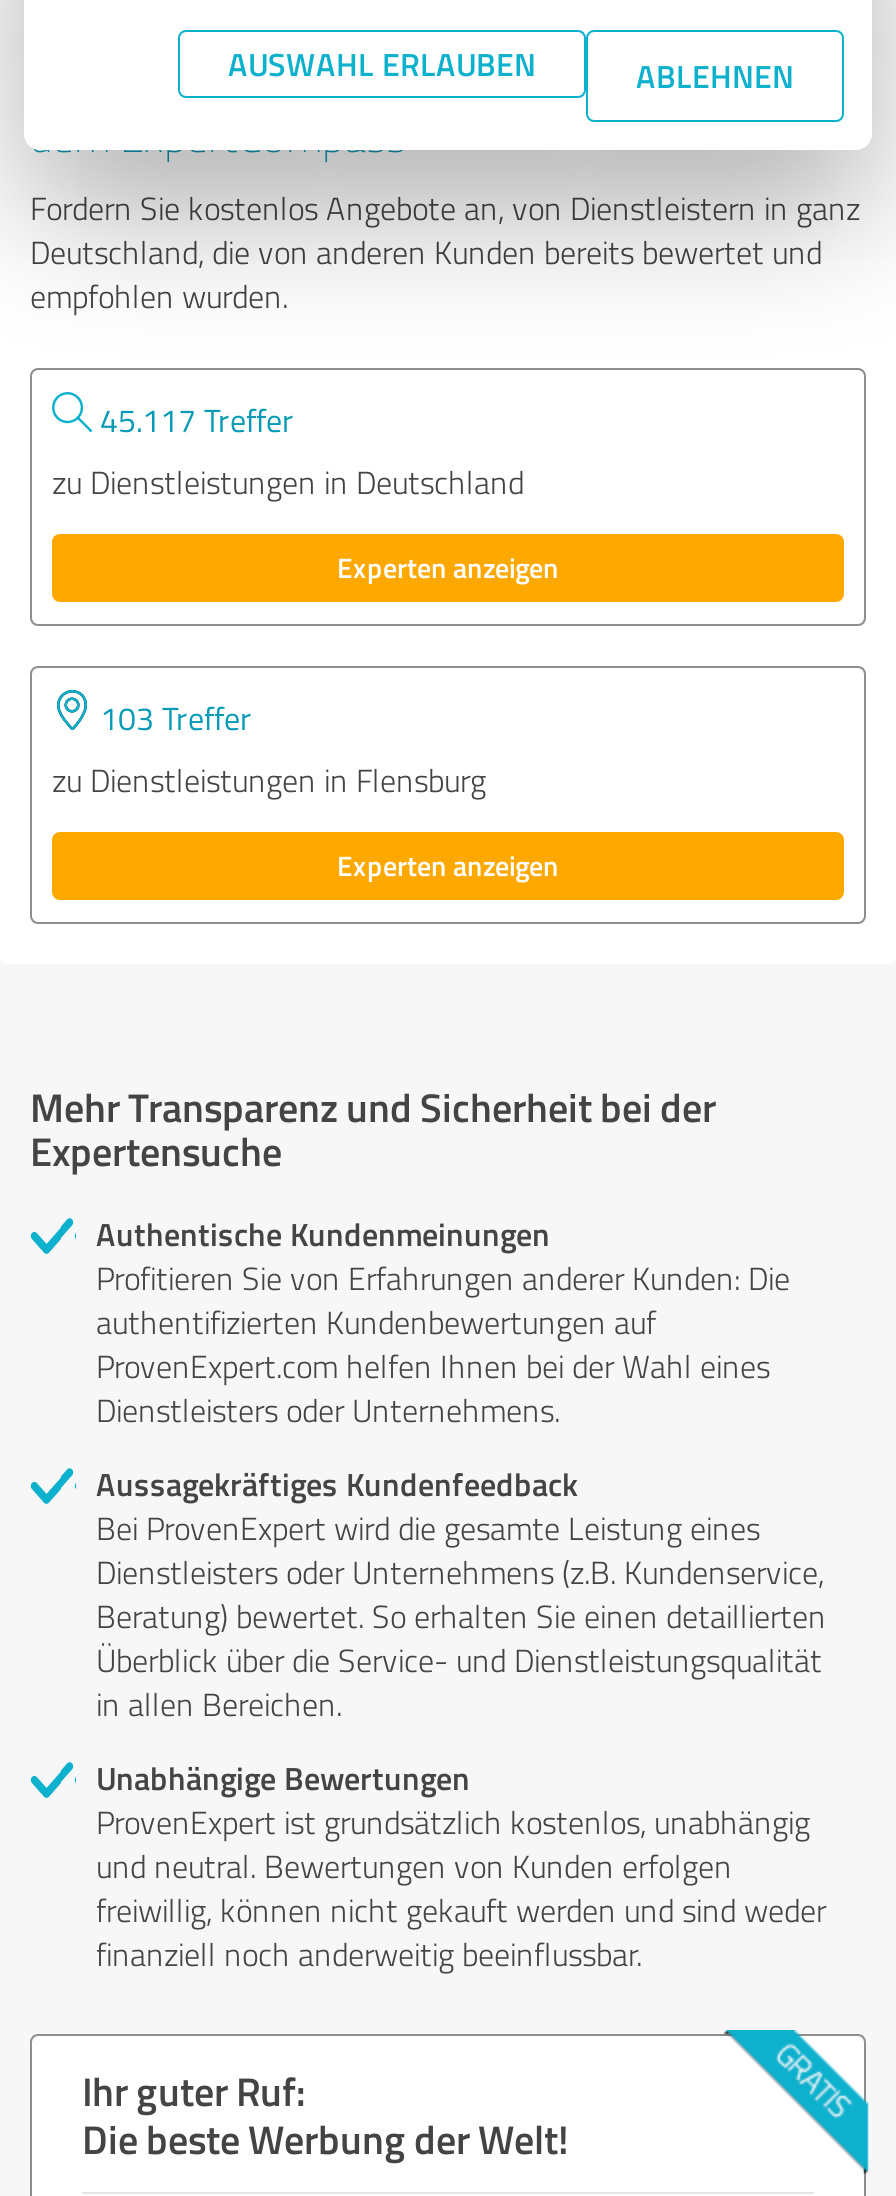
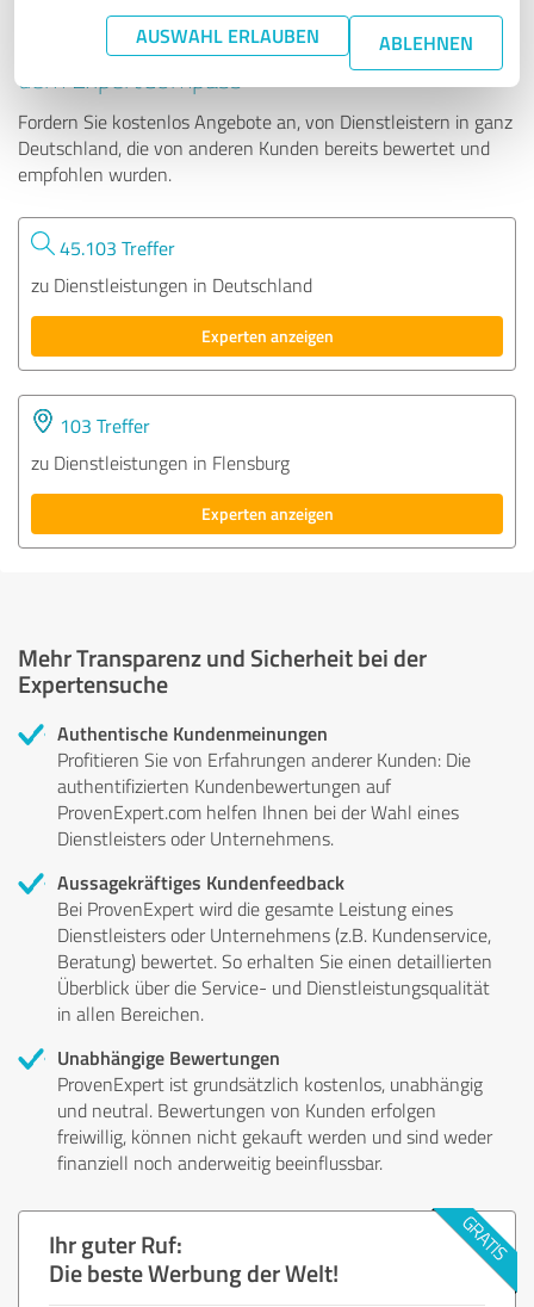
[92,397,294,441] 45.117 Treffer -> [55,234,175,261] 45.103 Treffer

